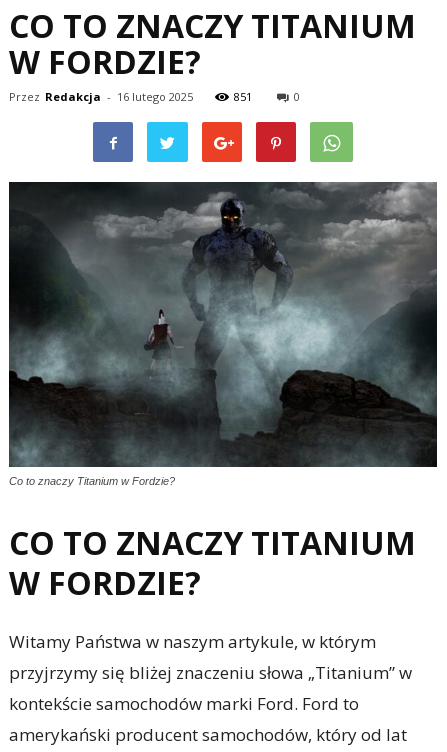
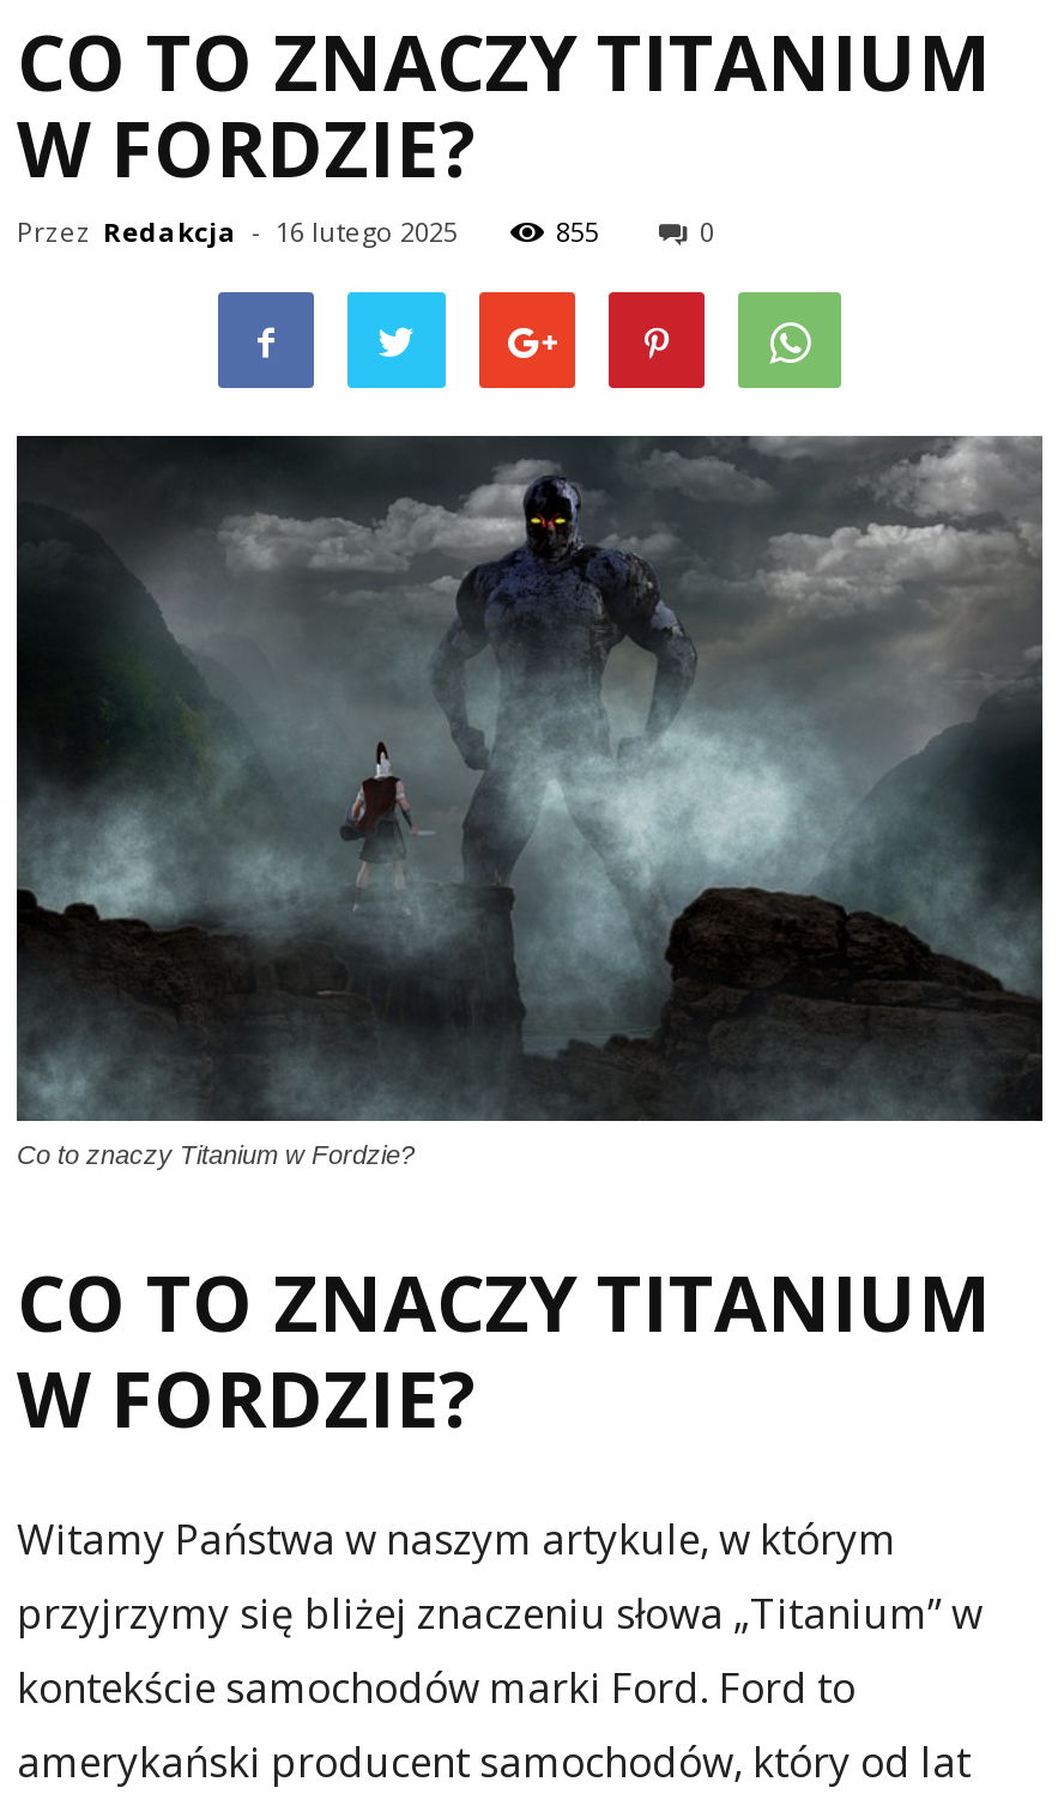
[234,89,252,104] 851 -> [556,213,599,249] 855

